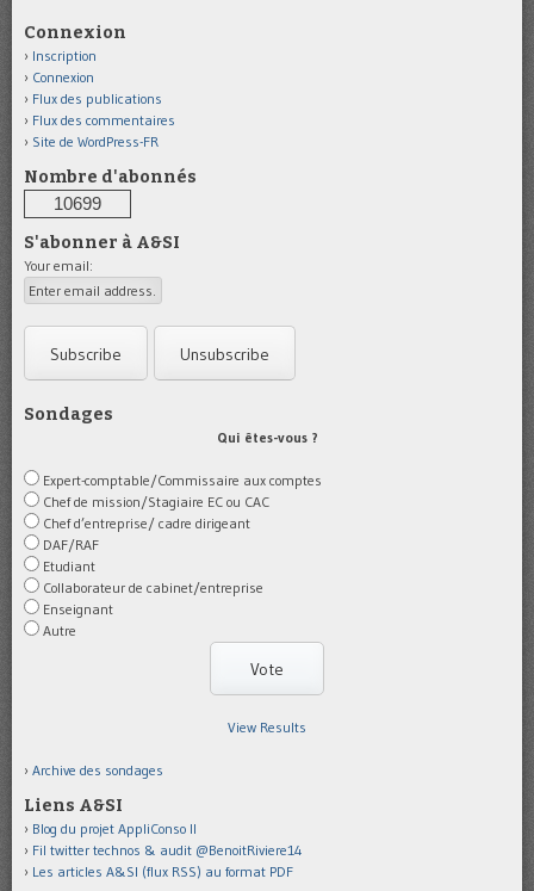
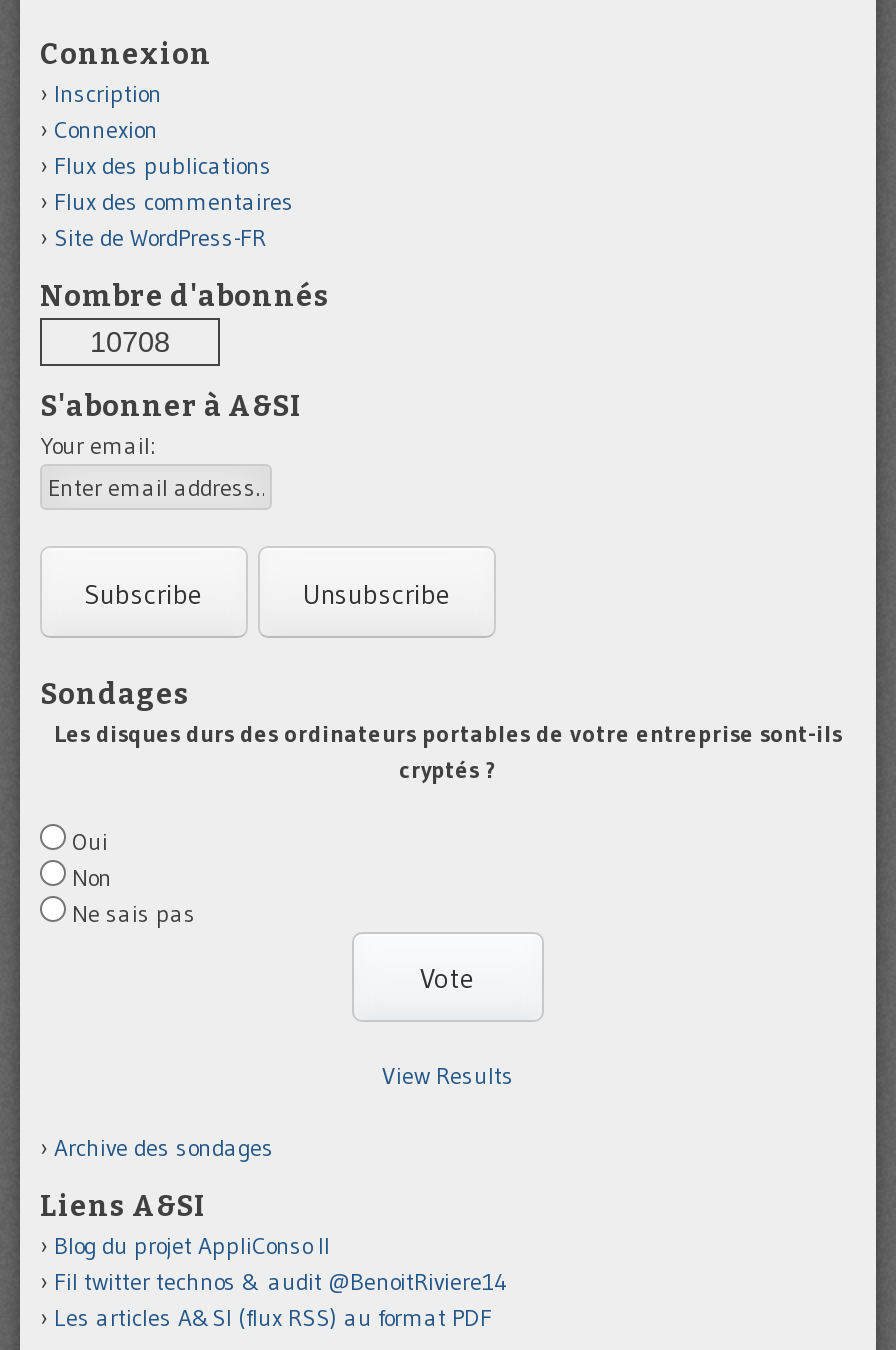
[54,194,101,214] 10699 -> [90,326,170,358] 10708
[216,428,318,446] Qui êtes-vous ? -> [54,717,842,783] Les disques durs des ordinateurs portables de votre entreprise sont-ils | cryptés ?
[43,471,322,639] Expert-comptable/Commissaire aux comptes | Chef de mission/Stagiaire EC ou CAC | Chef d’entreprise/ cadre dirigeant | DAF/RAF | Etudiant | Collaborateur de cabinet/entreprise | Enseignant | Autre -> [72,825,196,927] Oui | Non | Ne sais pas

